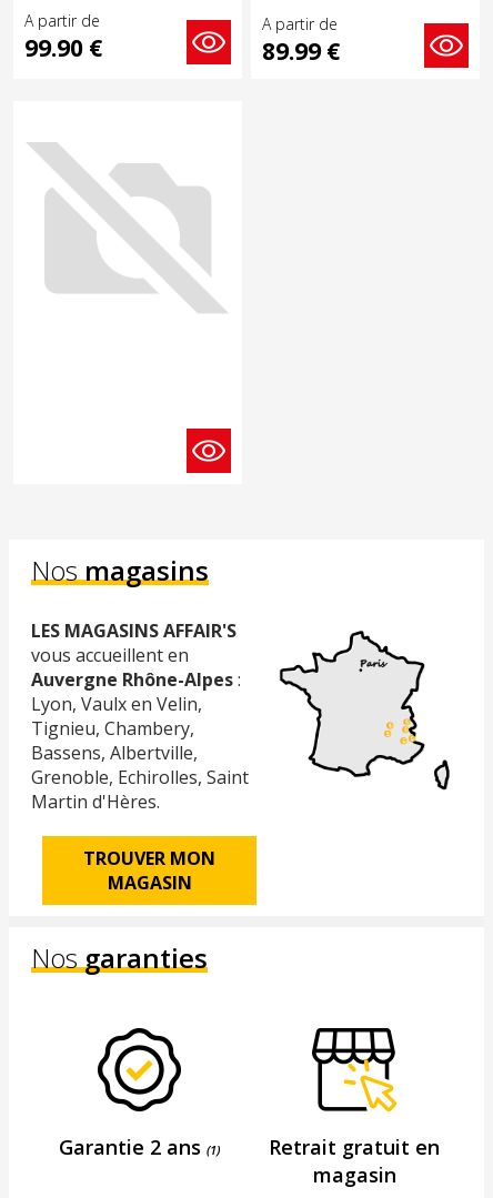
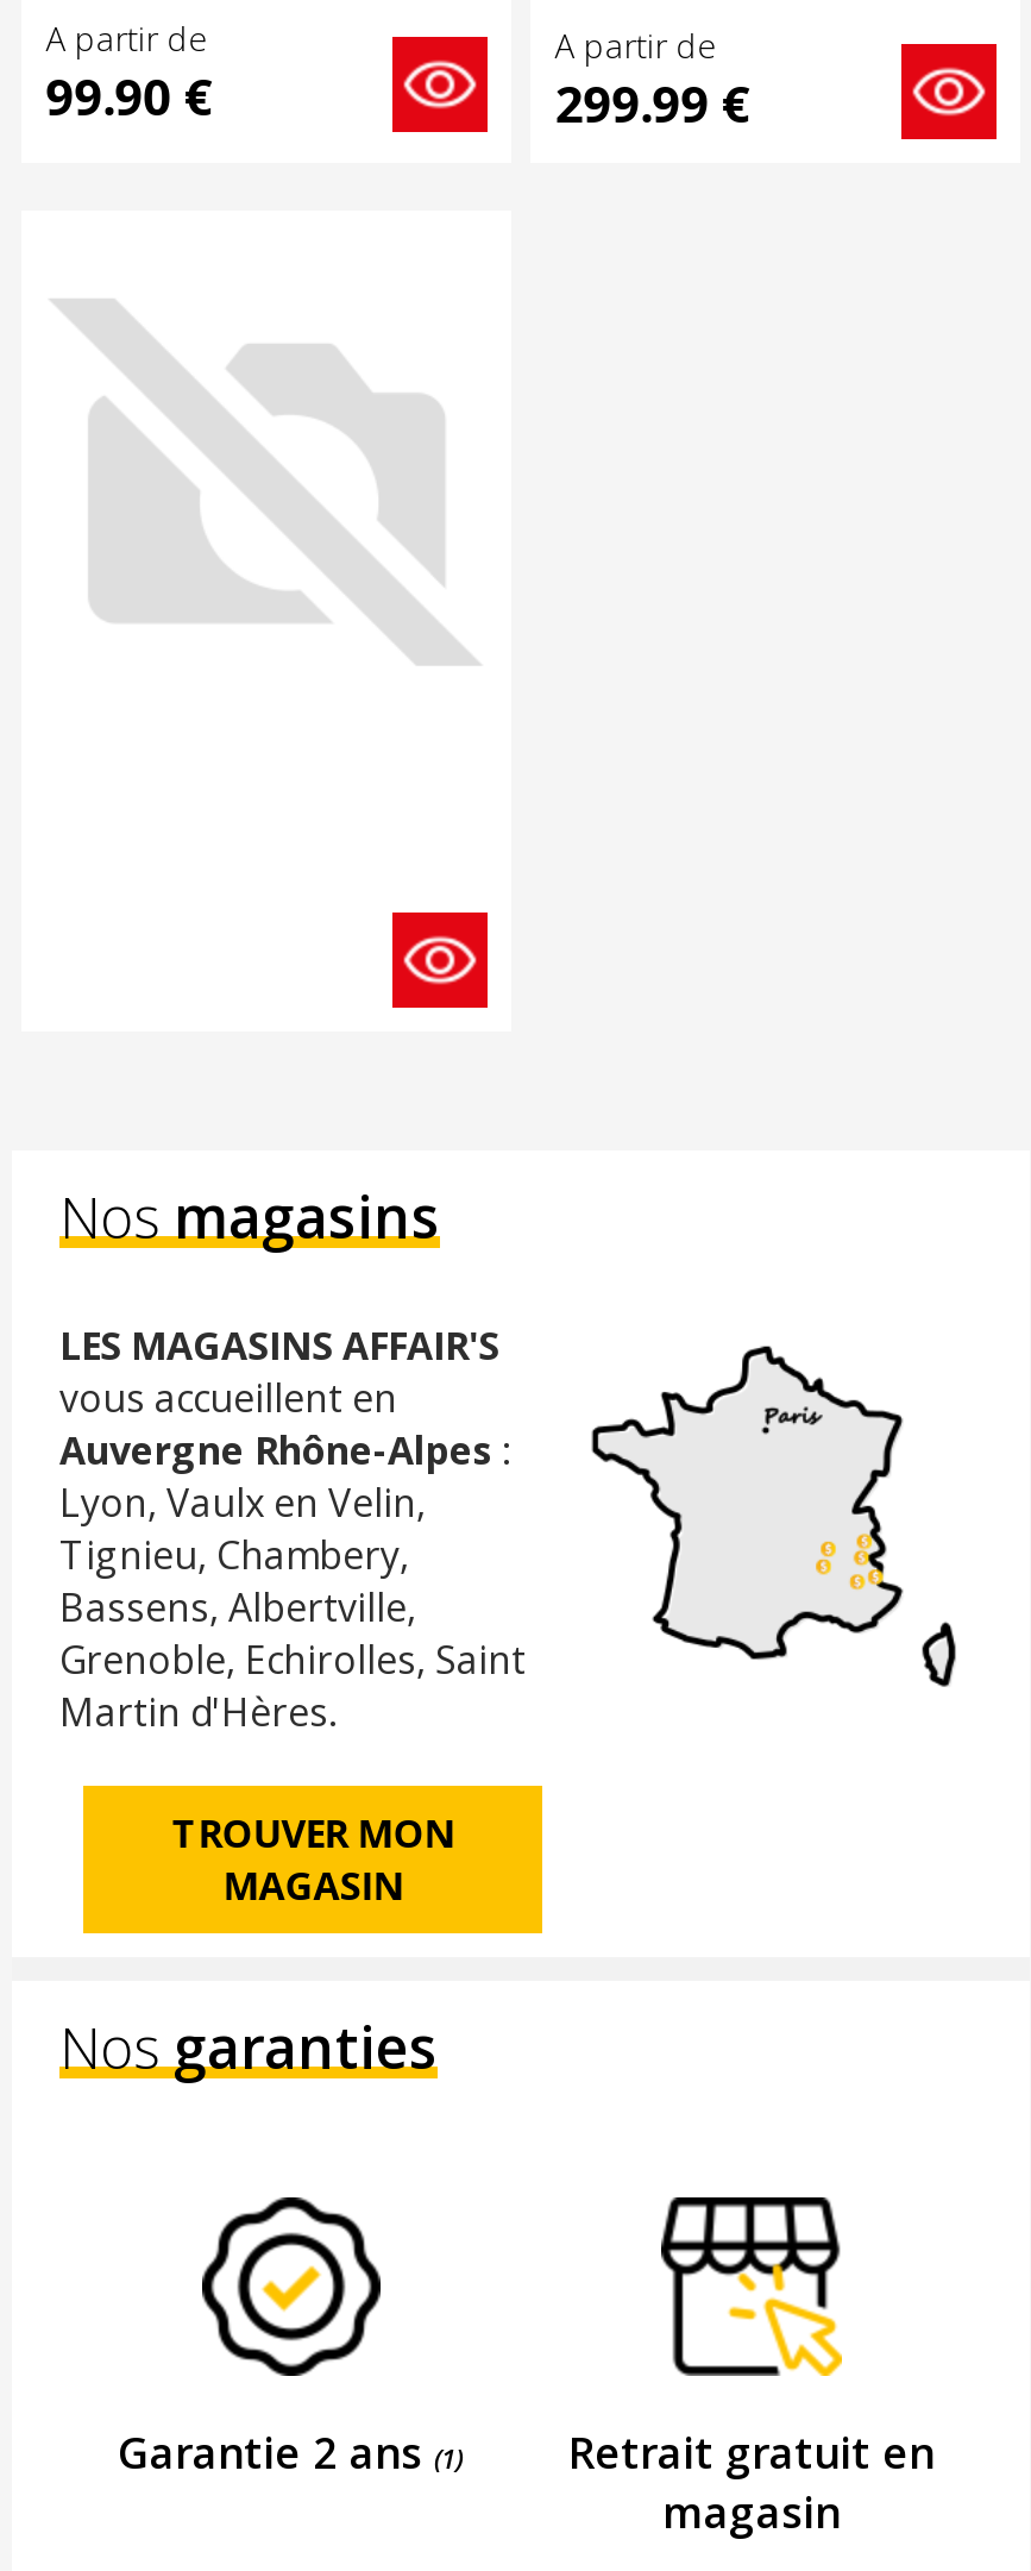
[262,35,340,66] 89.99 € -> [555,69,750,136] 299.99 €

